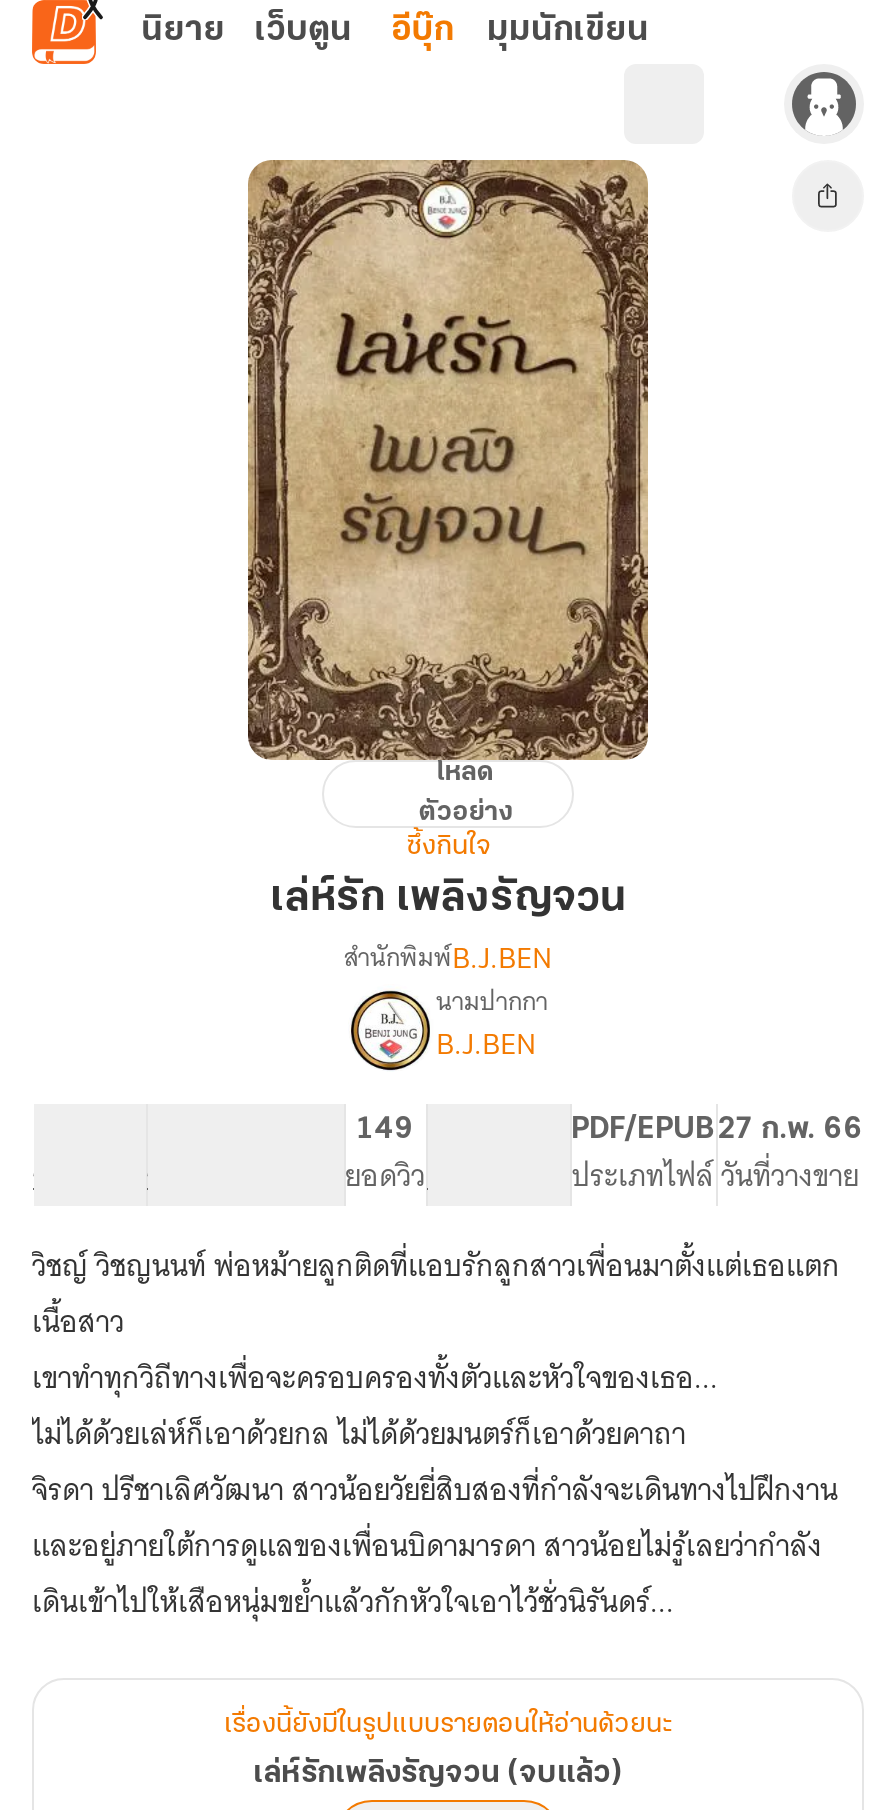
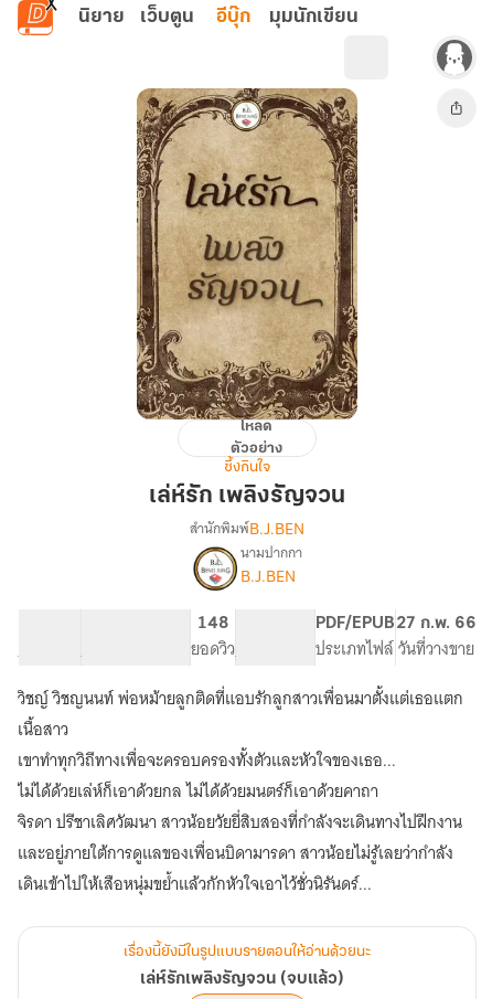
[356,1114,414,1146] 149 -> [197,615,228,633] 148

